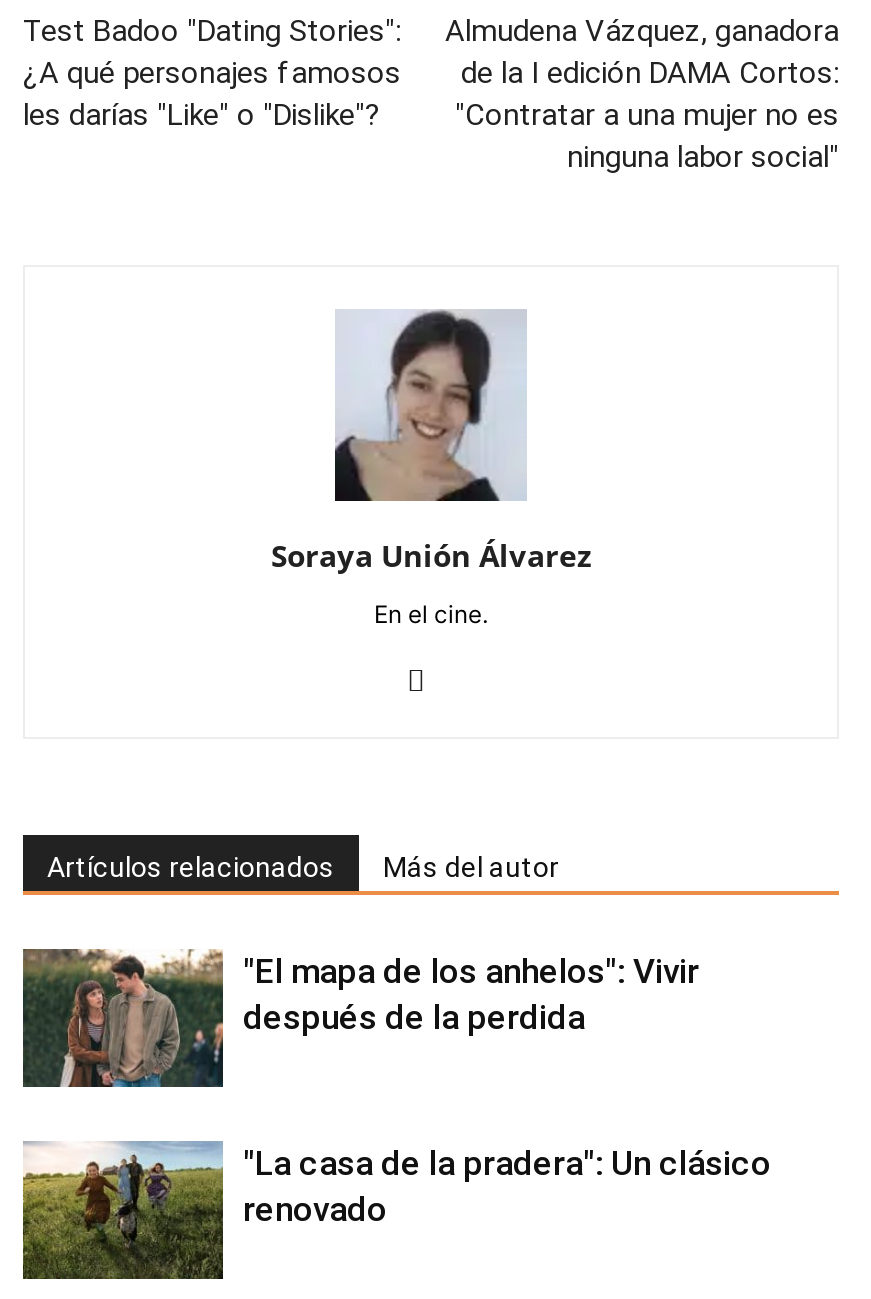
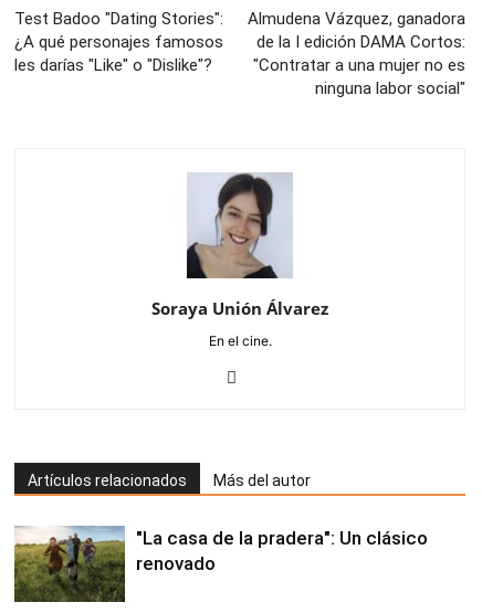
[21,947,699,1089] [image] | "El mapa de los anhelos": Vivir | después de la perdida -> none

